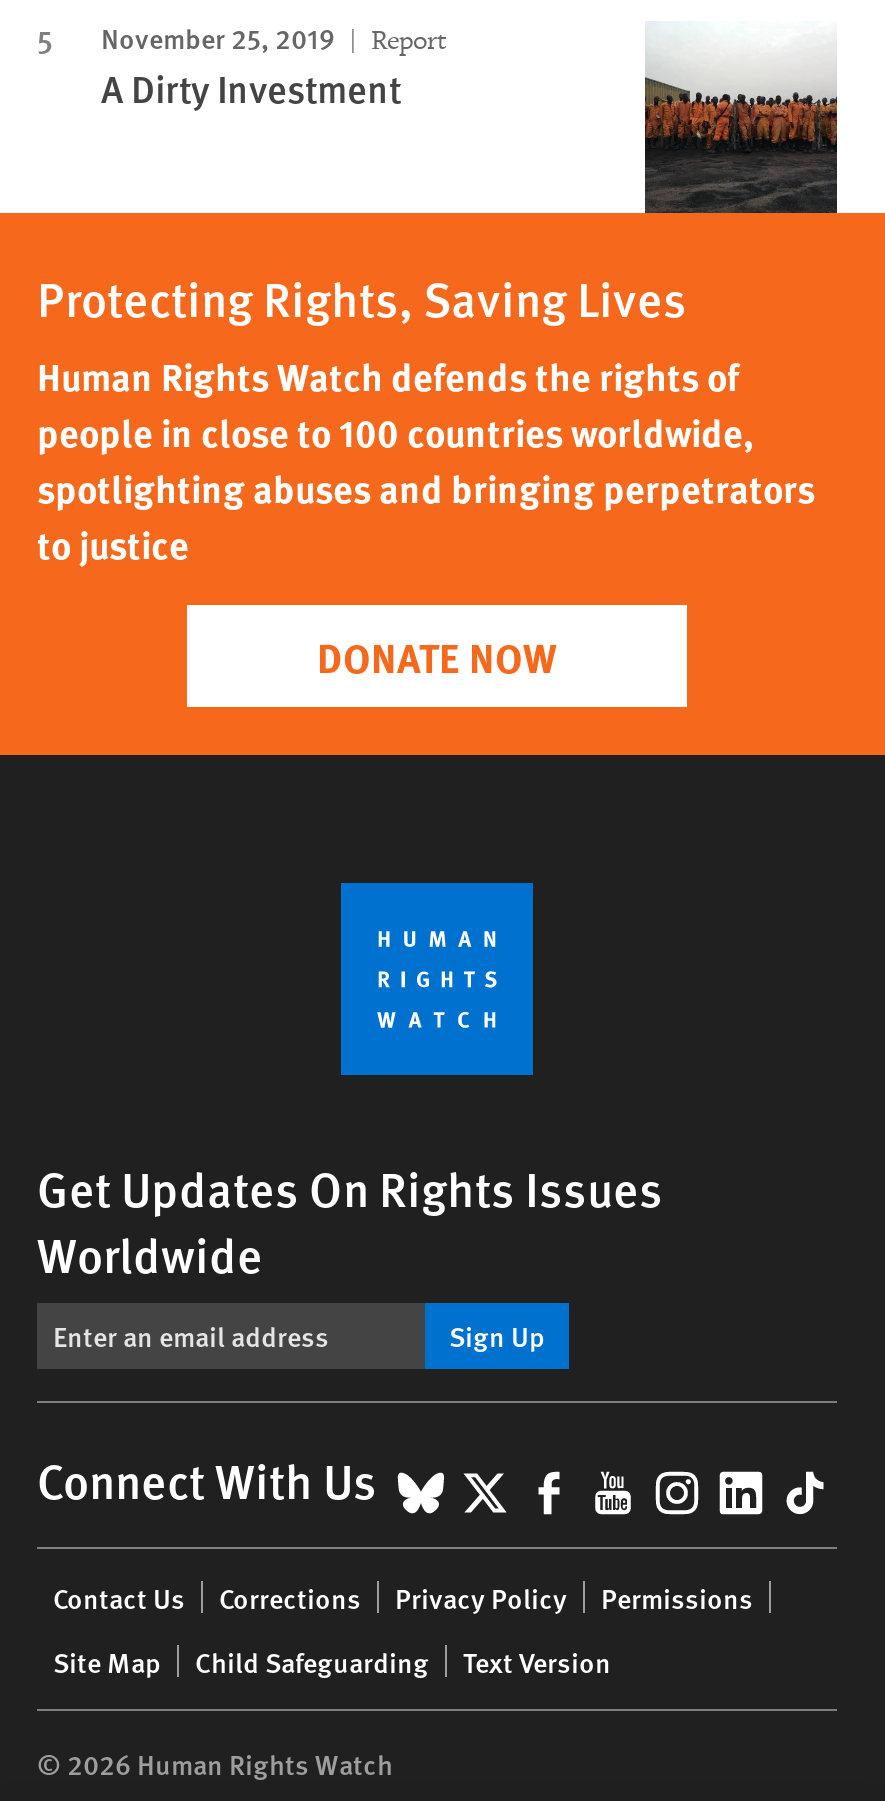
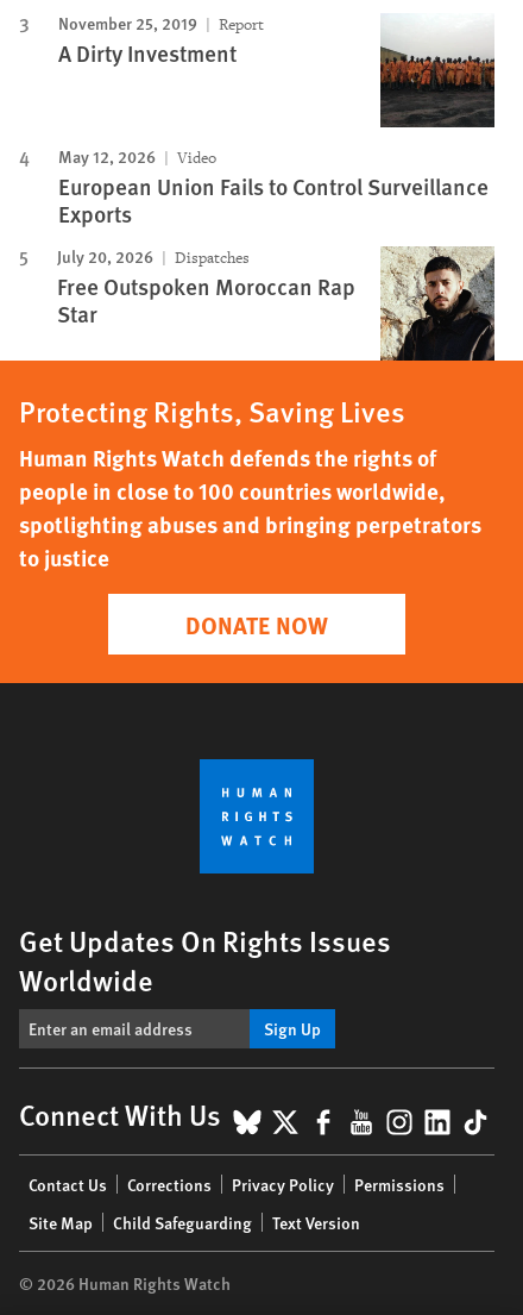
none -> [57,144,496,361] [image] | May 12, 2026 | Video | European Union Fails to Control Surveillance | Exports | July 20, 2026 | Dispatches | Free Outspoken Moroccan Rap | Star

